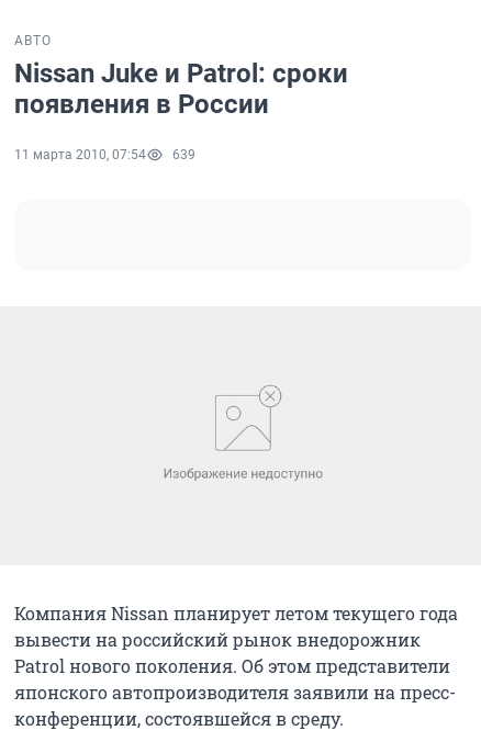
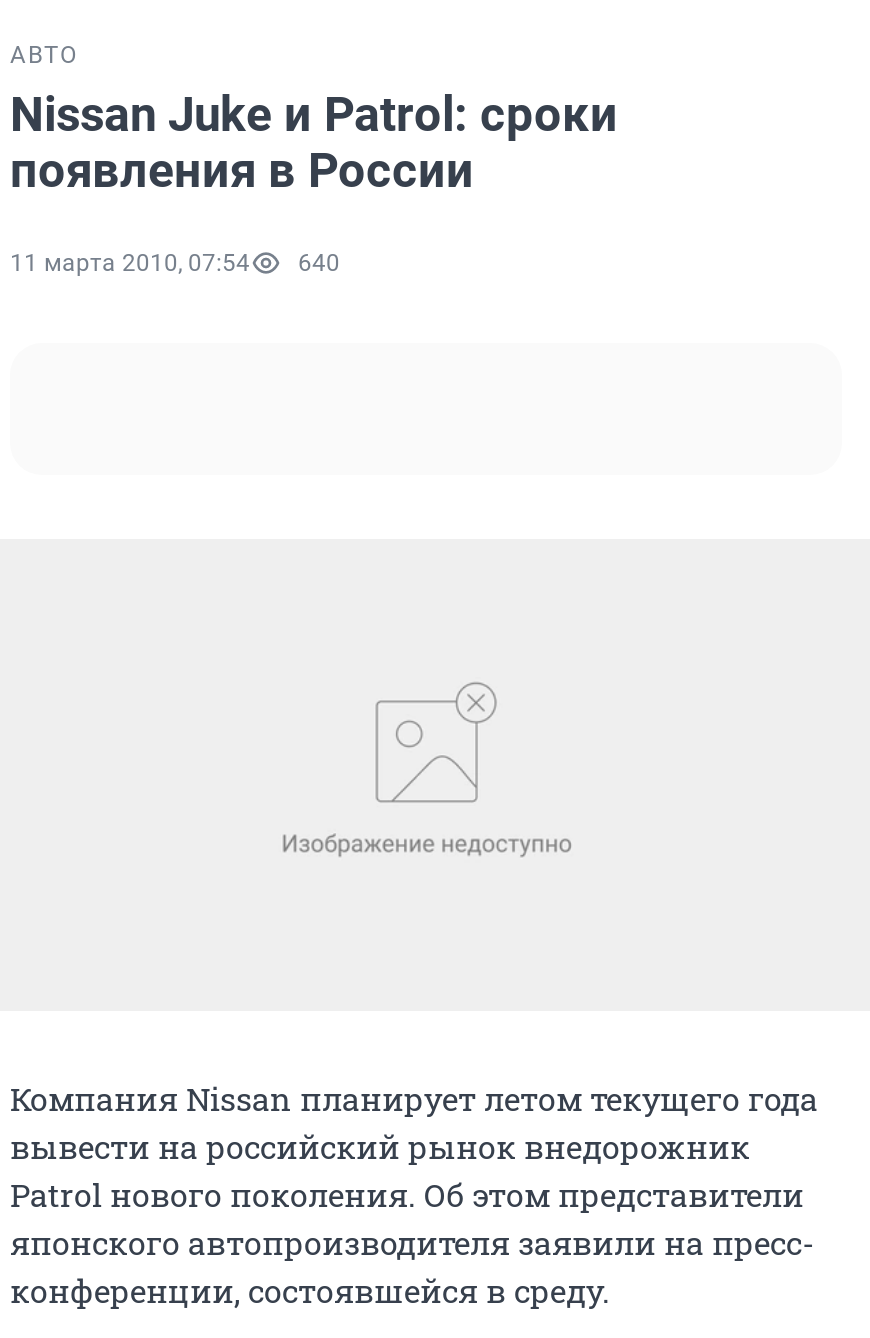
[14,147,195,163] 11 марта 2010, 07:54 639 -> [10,249,340,277] 11 марта 2010, 07:54 640

